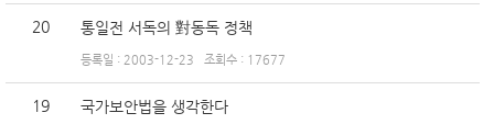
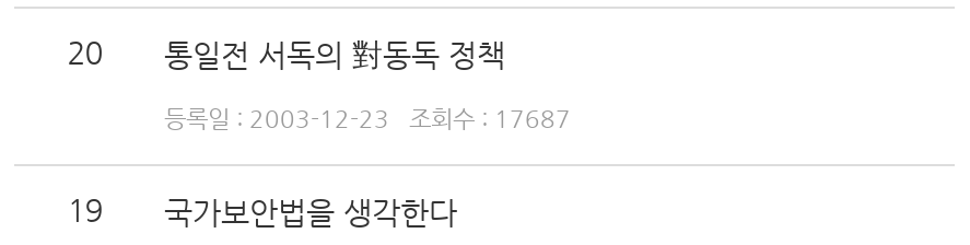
[81,53,286,67] 등록일 : 2003-12-23 조회수 : 17677 -> [164,105,571,133] 등록일 : 2003-12-23 조회수 : 17687

